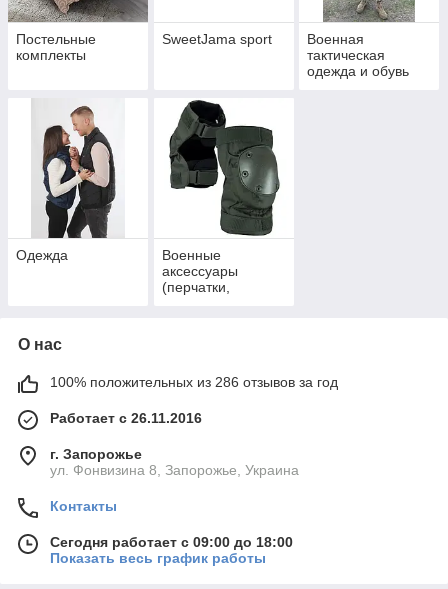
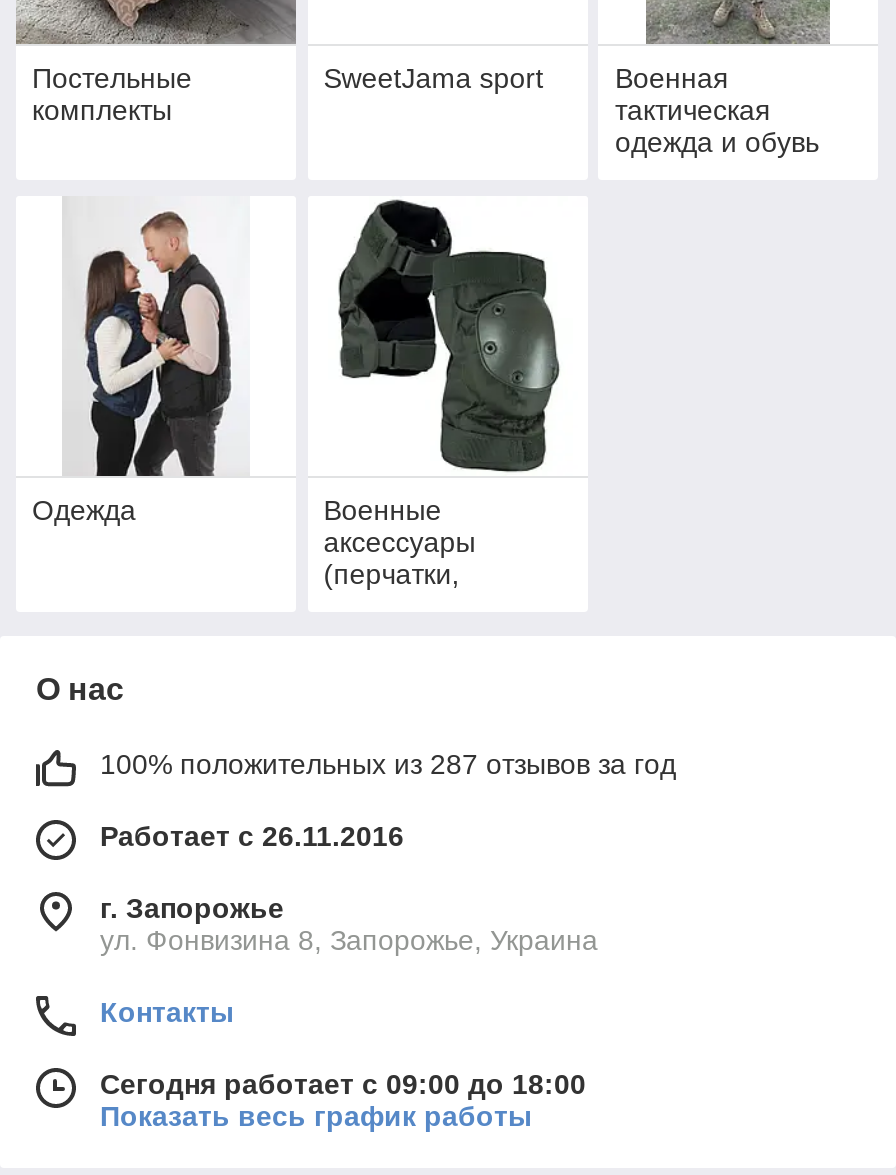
[50,374,338,390] 100% положительных из 286 отзывов за год -> [100,748,676,780] 100% положительных из 287 отзывов за год

